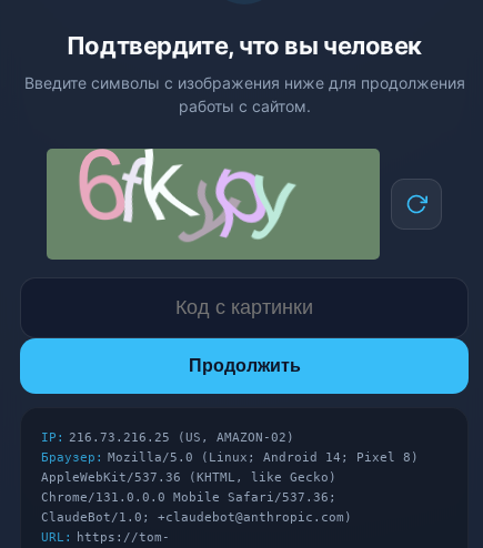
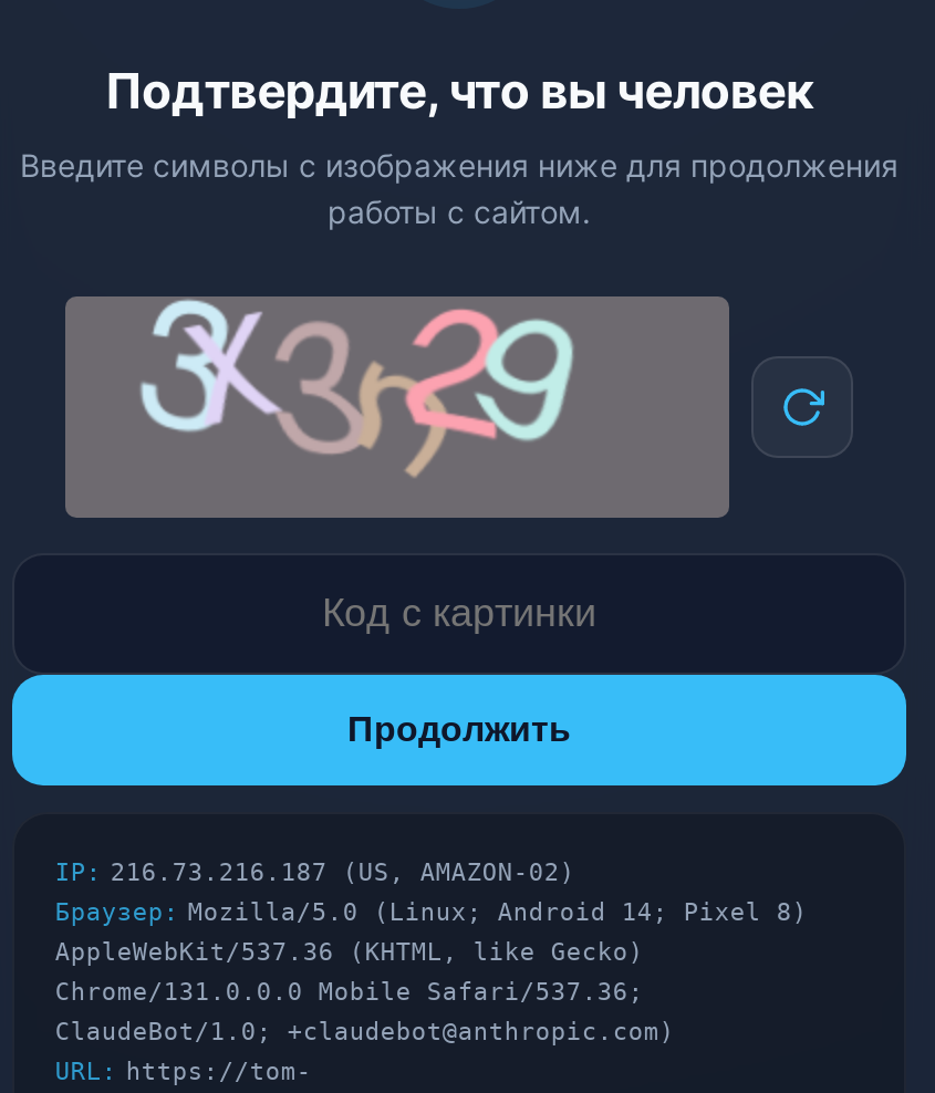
[77,149,301,244] [image] -> [127,299,574,485] [image]
[42,430,295,445] IP: 216.73.216.25 (US, AMAZON-02) -> [55,858,575,887] IP: 216.73.216.187 (US, AMAZON-02)

